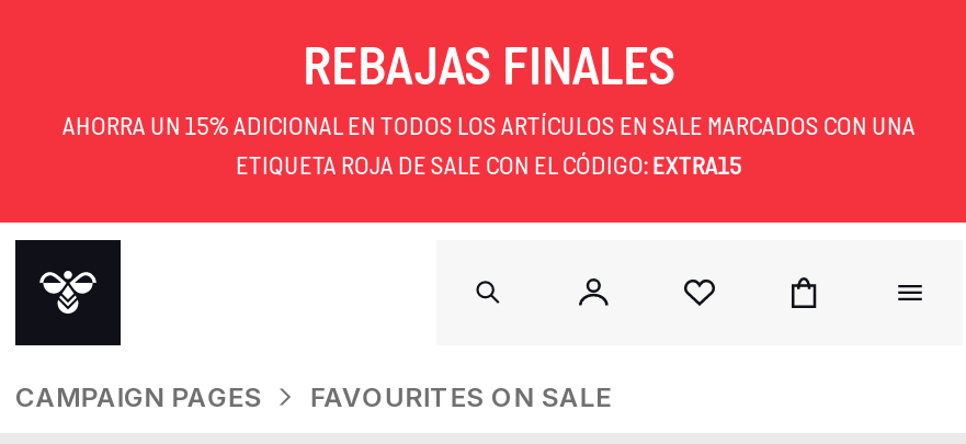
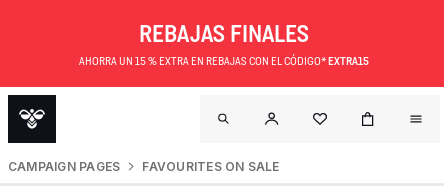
[62,111,916,179] AHORRA UN 15% ADICIONAL EN TODOS LOS ARTÍCULOS EN SALE MARCADOS CON UNA | ETIQUETA ROJA DE SALE CON EL CÓDIGO: EXTRA15 -> [79,54,369,67] AHORRA UN 15 % EXTRA EN REBAJAS CON EL CÓDIGO* EXTRA15

